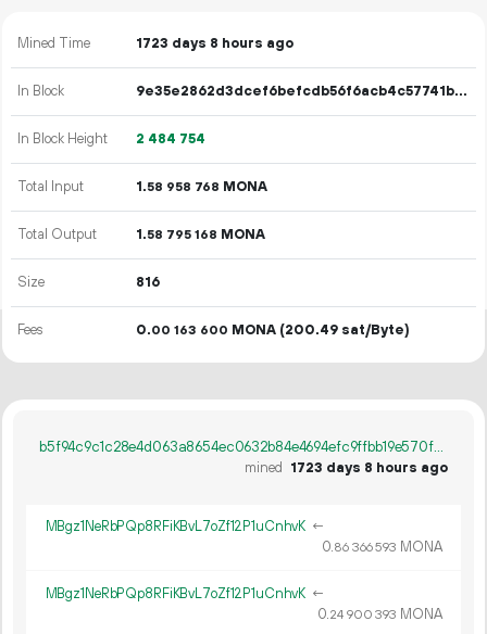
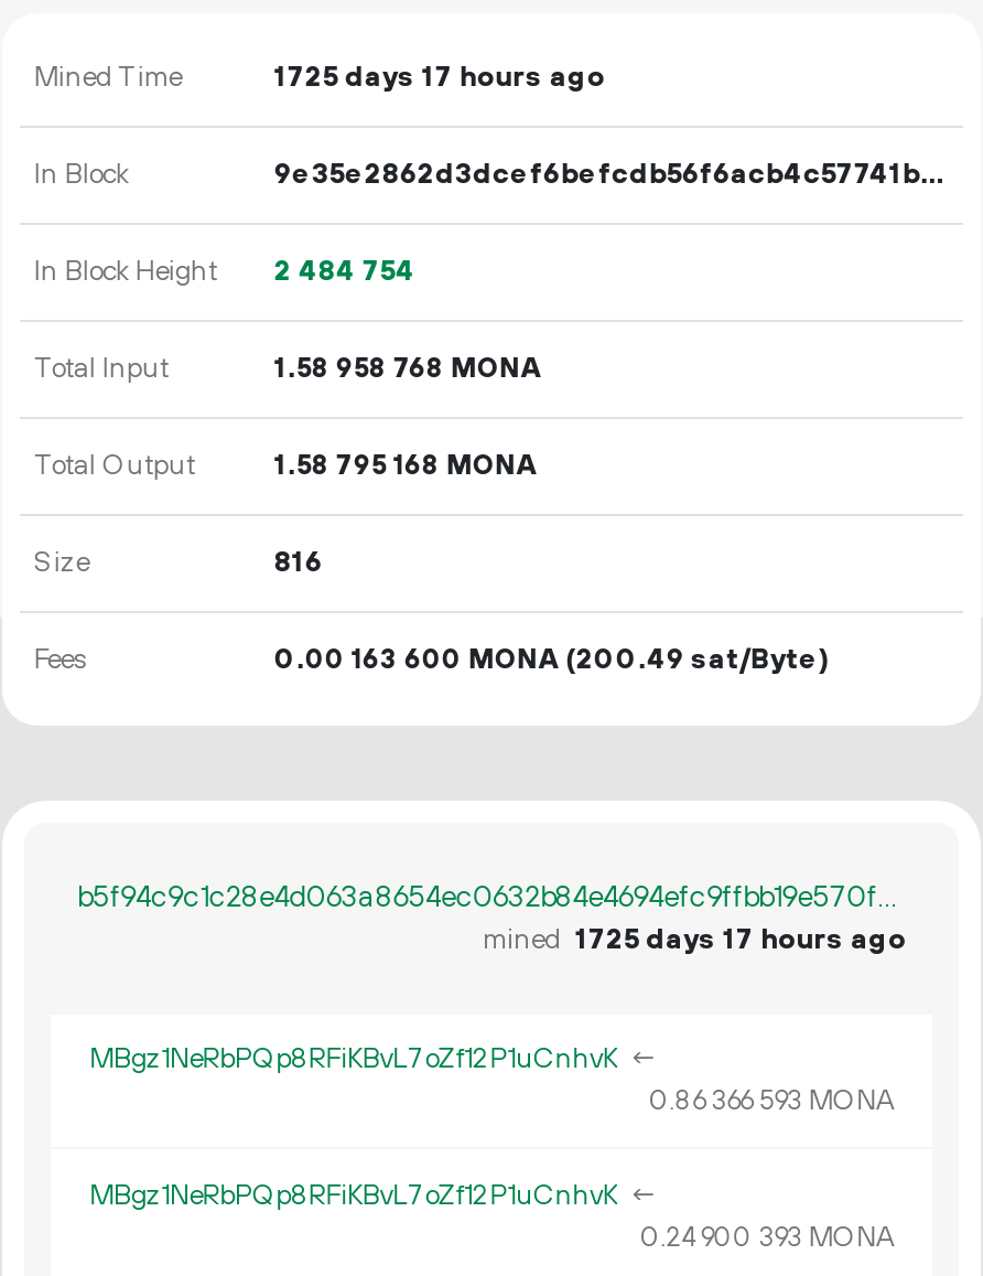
[136,35,294,52] 1723 days 8 hours ago -> [274,60,605,95] 1725 days 17 hours ago
[245,459,448,477] mined 1723 days 8 hours ago -> [483,922,906,957] mined 1725 days 17 hours ago

